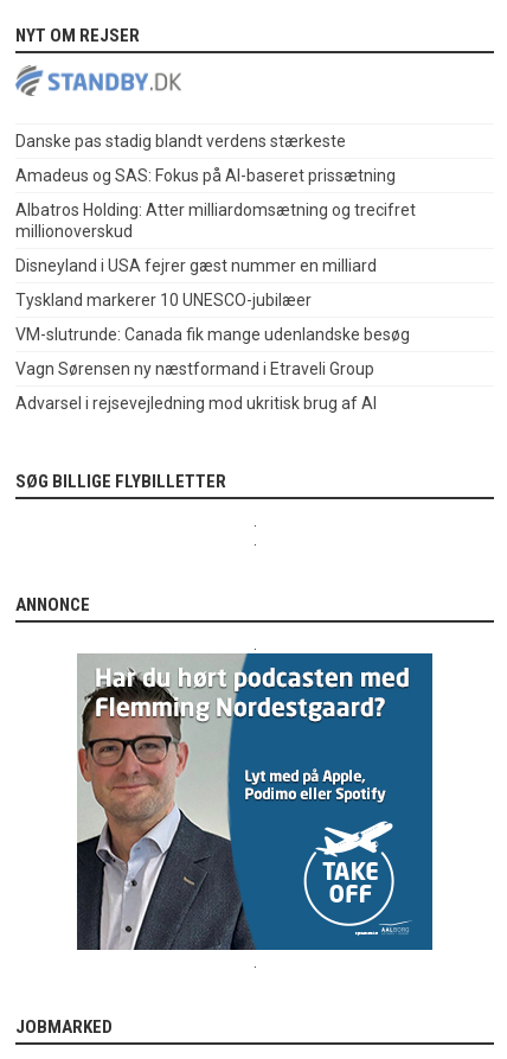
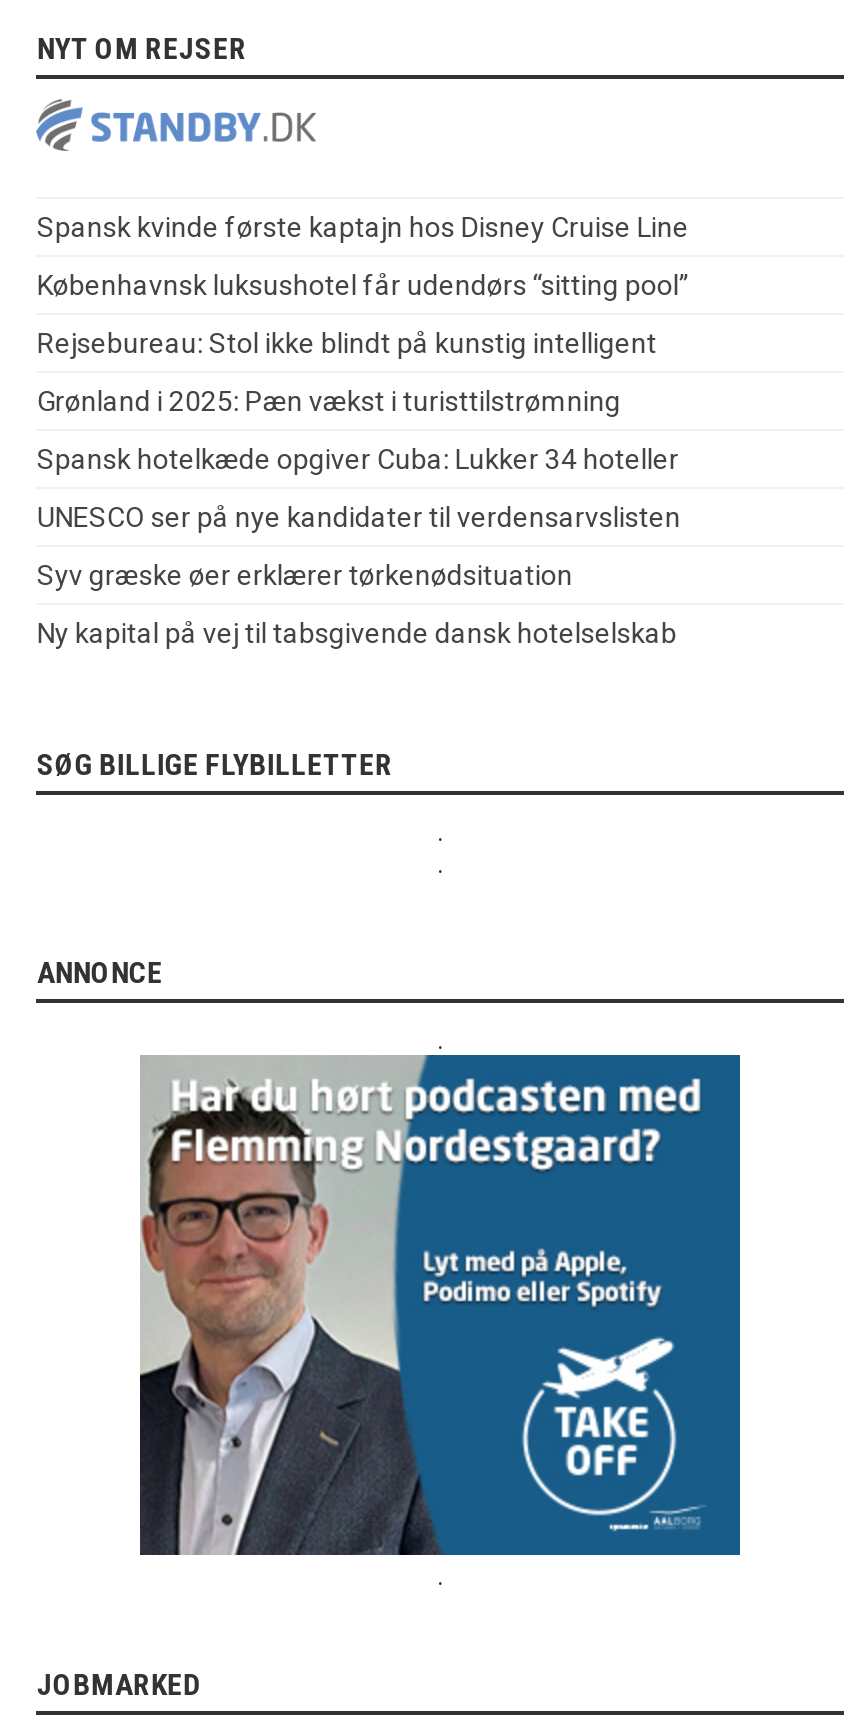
[16,132,346,150] Danske pas stadig blandt verdens stærkeste -> [37,210,689,242] Spansk kvinde første kaptajn hos Disney Cruise Line
[16,166,396,185] Amadeus og SAS: Fokus på AI-baseret prissætning -> [37,268,689,300] Københavnsk luksushotel får udendørs “sitting pool”
[16,200,416,241] Albatros Holding: Atter milliardomsætning og trecifret | millionoverskud -> [37,326,657,358] Rejsebureau: Stol ikke blindt på kunstig intelligent
[16,256,377,275] Disneyland i USA fejrer gæst nummer en milliard -> [37,384,621,416] Grønland i 2025: Pæn vækst i turisttilstrømning
[16,290,312,309] Tyskland markerer 10 UNESCO-jubilæer -> [37,442,679,474] Spansk hotelkæde opgiver Cuba: Lukker 34 hoteller
[16,325,410,344] VM-slutrunde: Canada fik mange udenlandske besøg -> [37,500,681,532] UNESCO ser på nye kandidater til verdensarvslisten
[16,359,375,378] Vagn Sørensen ny næstformand i Etraveli Group -> [37,558,573,590] Syv græske øer erklærer tørkenødsituation
[16,394,377,413] Advarsel i rejsevejledning mod ukritisk brug af AI -> [37,616,677,648] Ny kapital på vej til tabsgivende dansk hotelselskab

